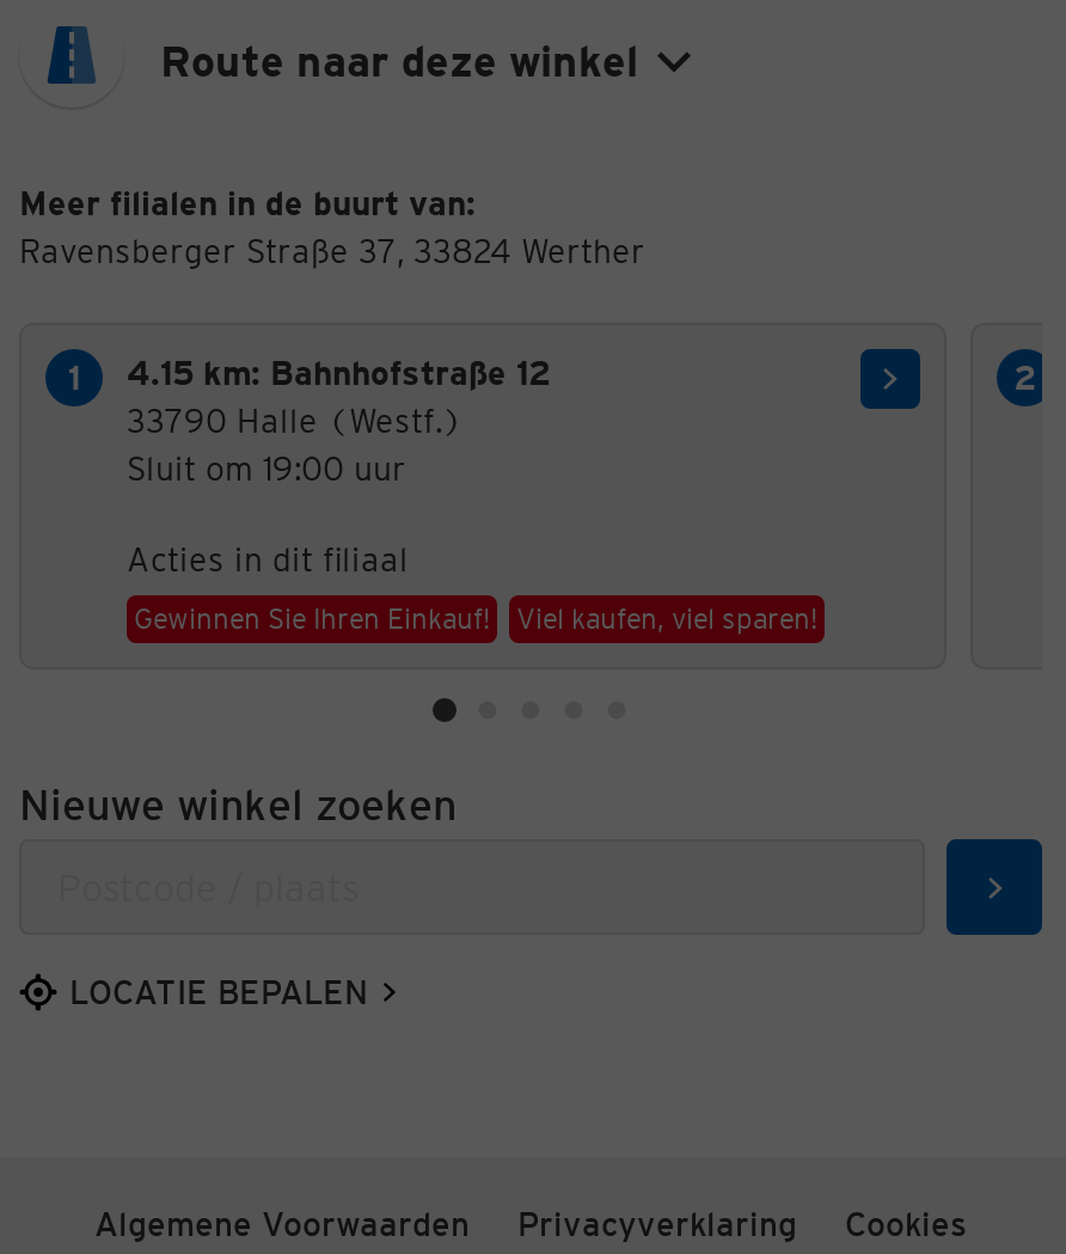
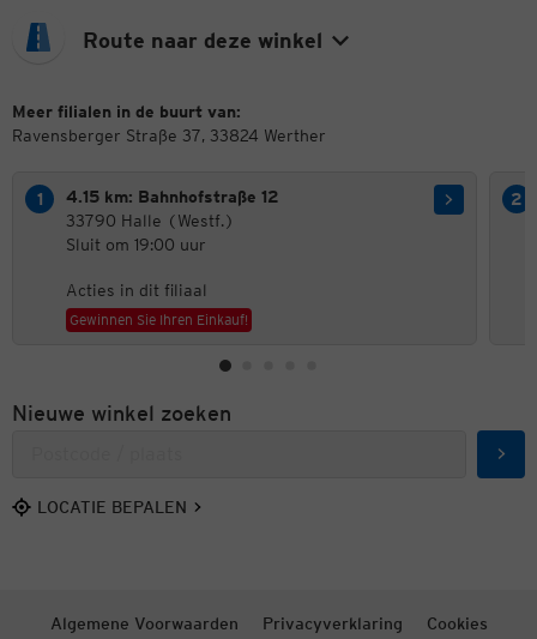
[516,600,817,636] Viel kaufen, viel sparen! -> none

